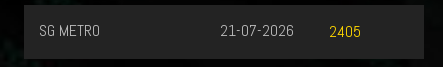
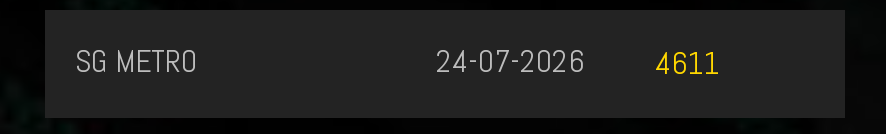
[219,21,293,41] 21-07-2026 -> [436,42,584,82] 24-07-2026
[329,22,361,42] 2405 -> [655,43,719,83] 4611

